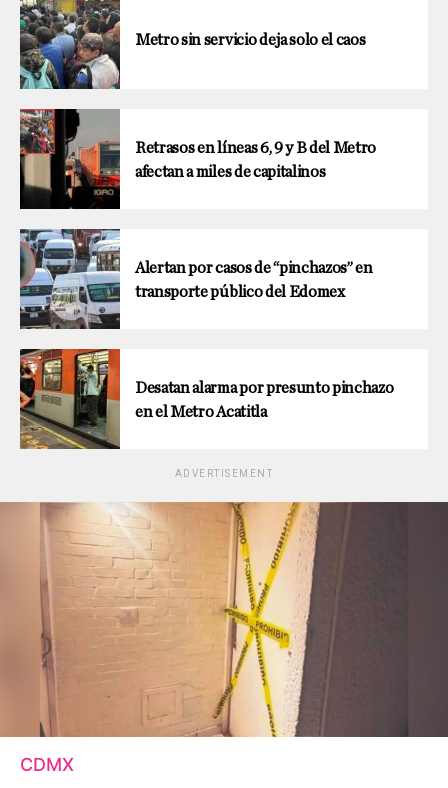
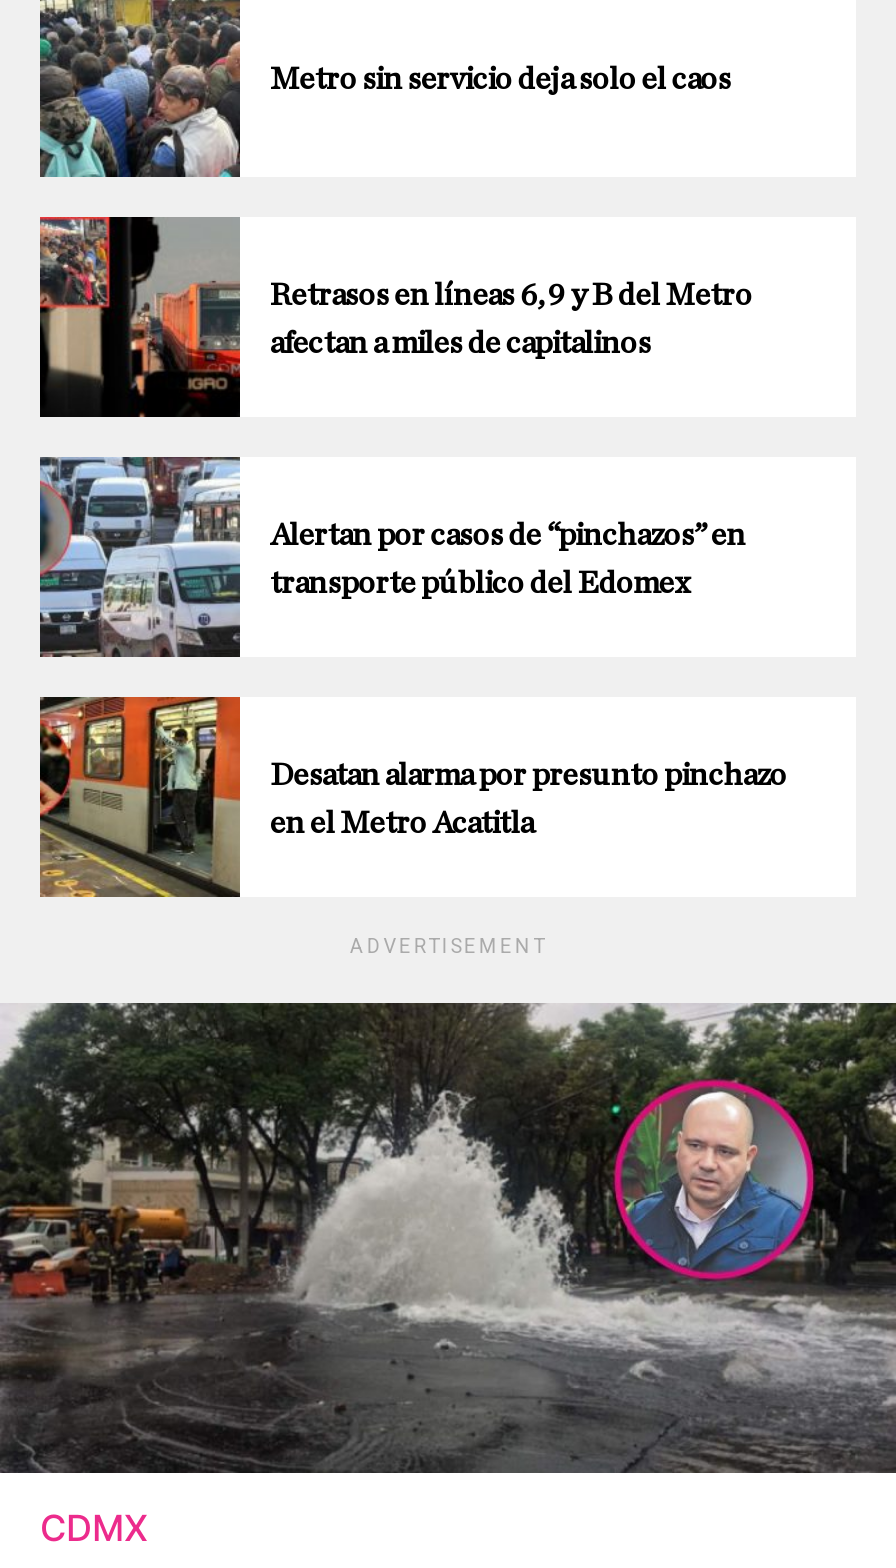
[3,501,445,737] [image] -> [6,1000,890,1474] [image]

